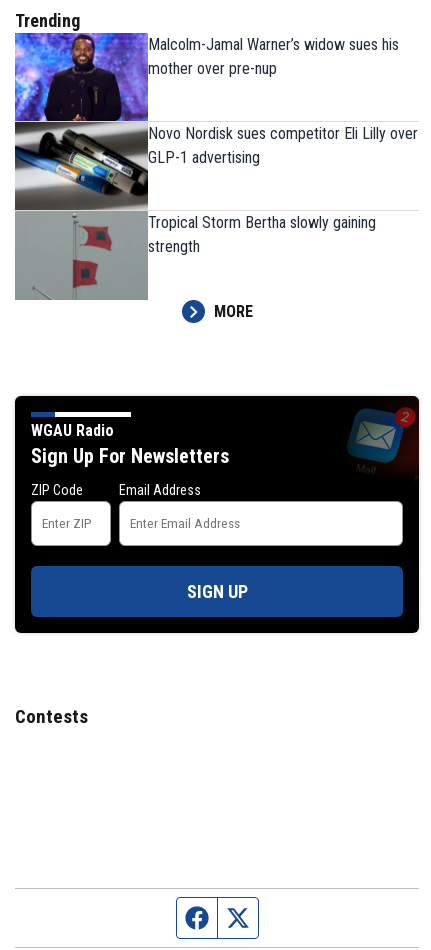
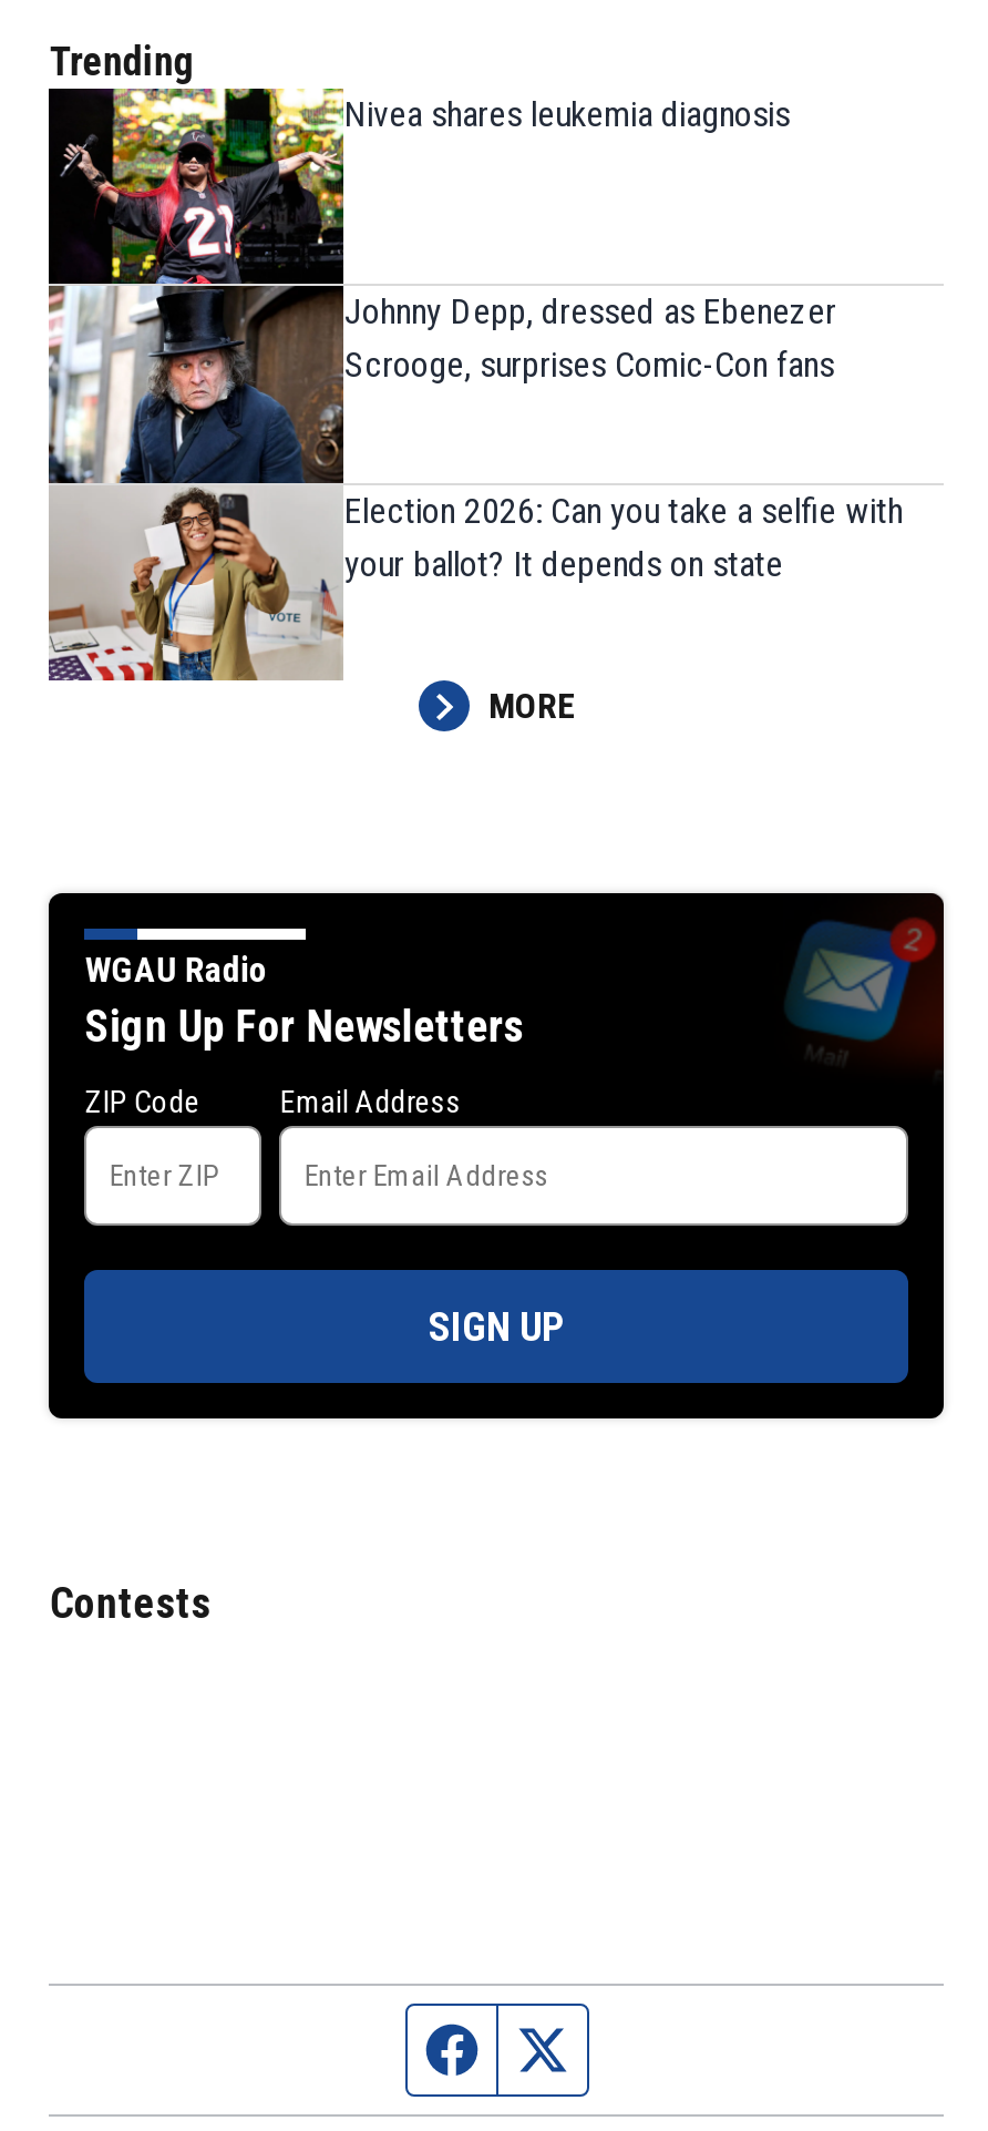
[14,32,399,300] [image] | Malcolm-Jamal Warner’s widow sues his | mother over pre-nup -> [47,86,790,683] [image] | Nivea shares leukemia diagnosis
[148,124,418,167] Novo Nordisk sues competitor Eli Lilly over | GLP-1 advertising -> [344,291,836,386] Johnny Depp, dressed as Ebenezer | Scrooge, surprises Comic-Con fans
[148,213,376,256] Tropical Storm Bertha slowly gaining | strength -> [344,489,903,584] Election 2026: Can you take a selfie with | your ballot? It depends on state

